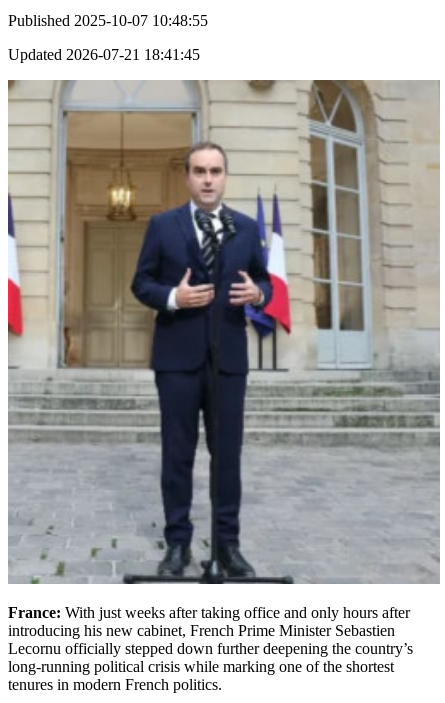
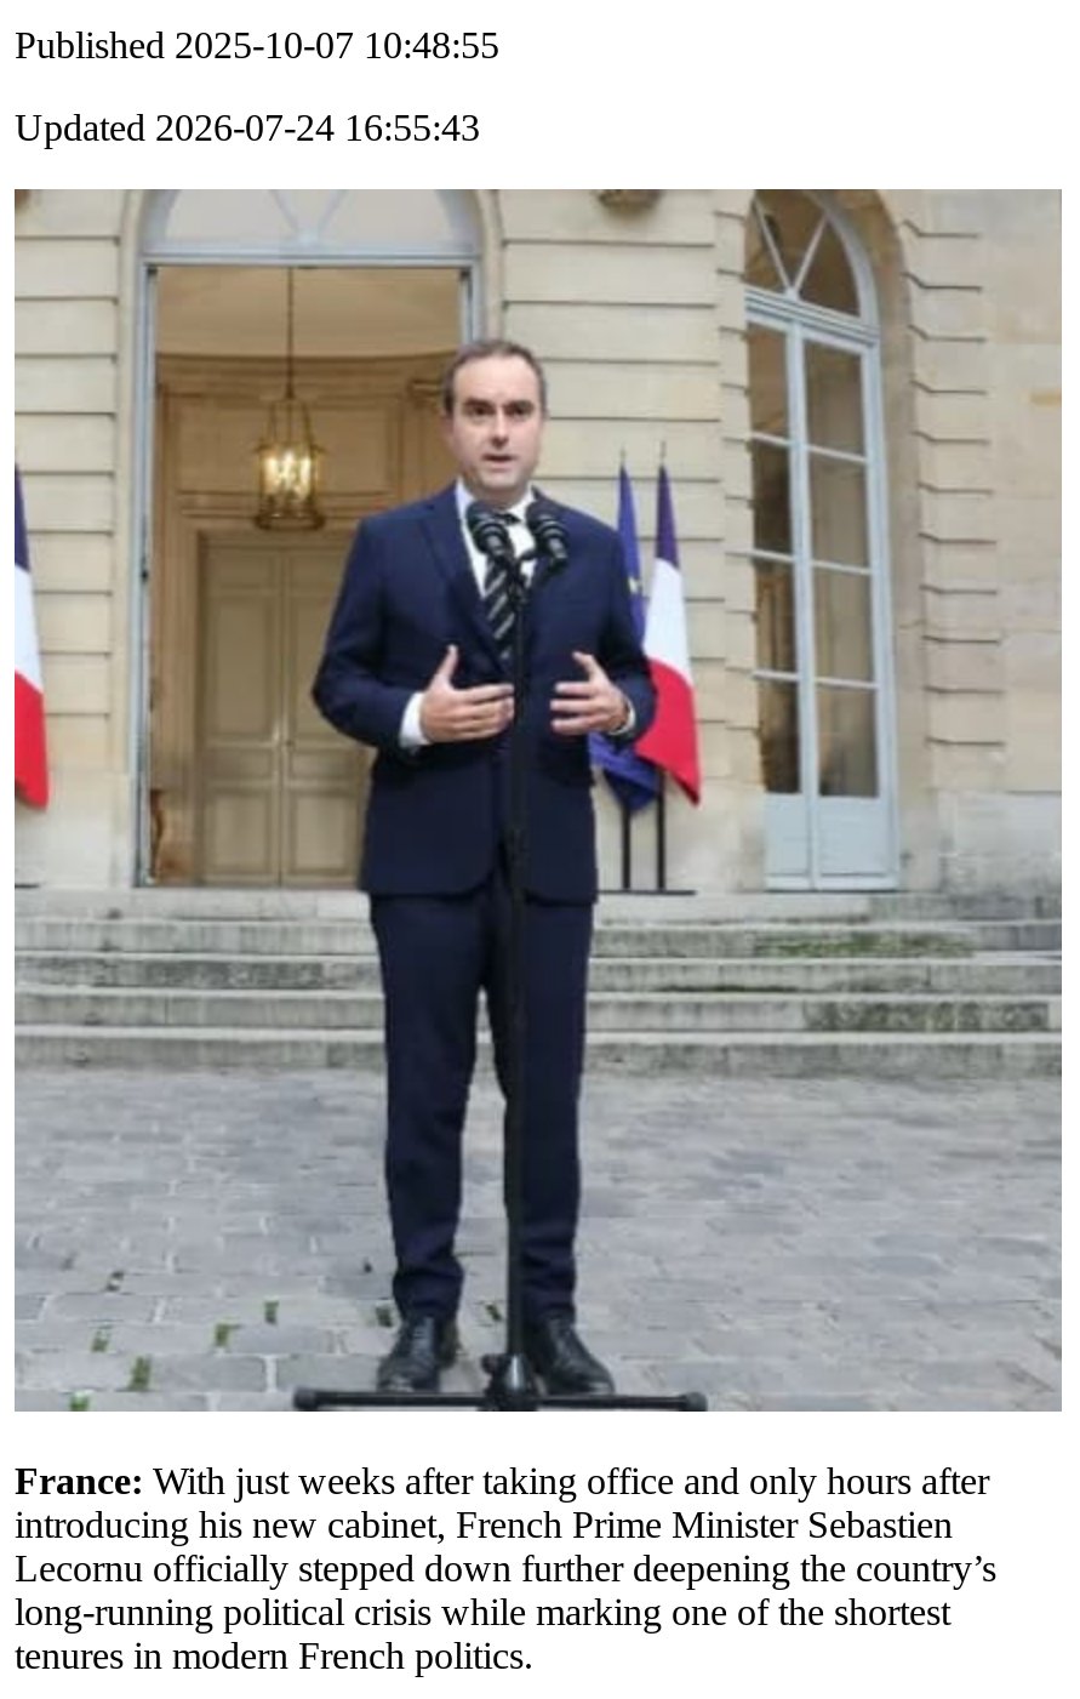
[8,46,200,63] Updated 2026-07-21 18:41:45 -> [15,106,480,147] Updated 2026-07-24 16:55:43

